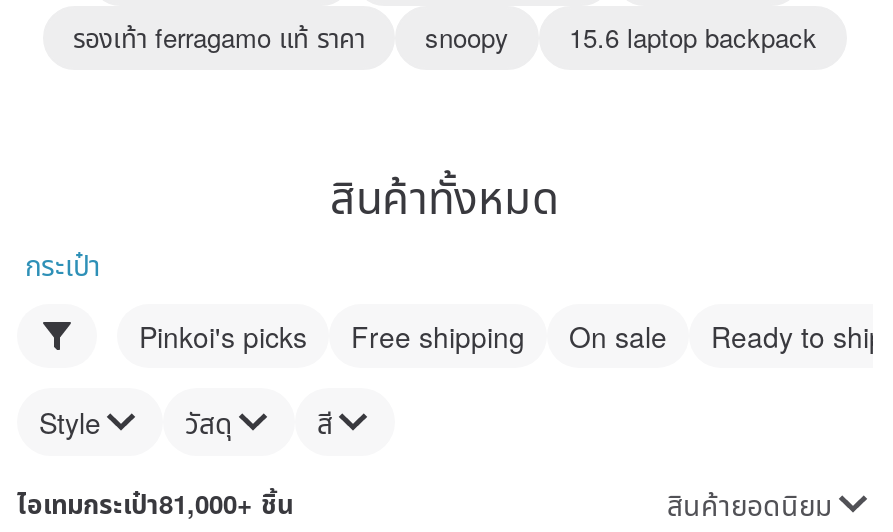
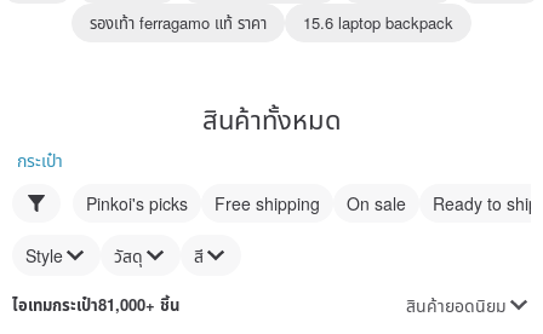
[425,18,509,56] snoopy -> none

